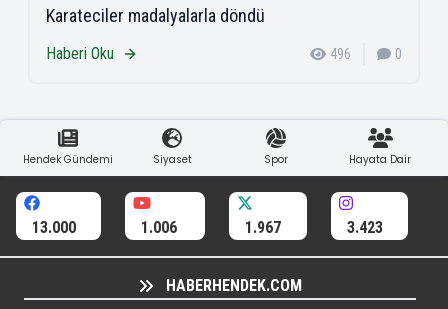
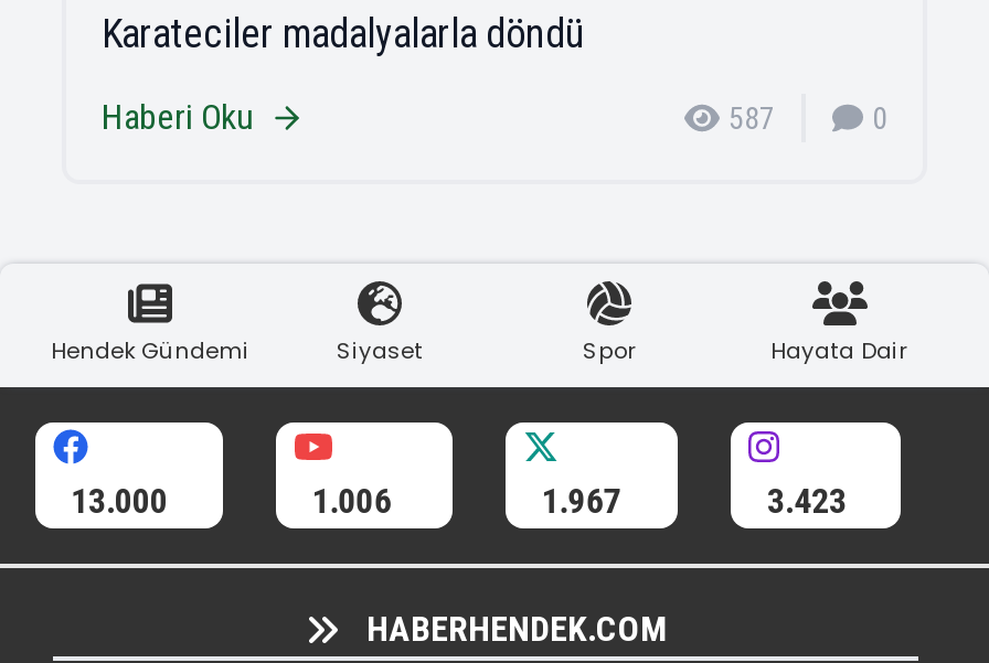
[330,46,351,62] 496 -> [729,101,775,136] 587

